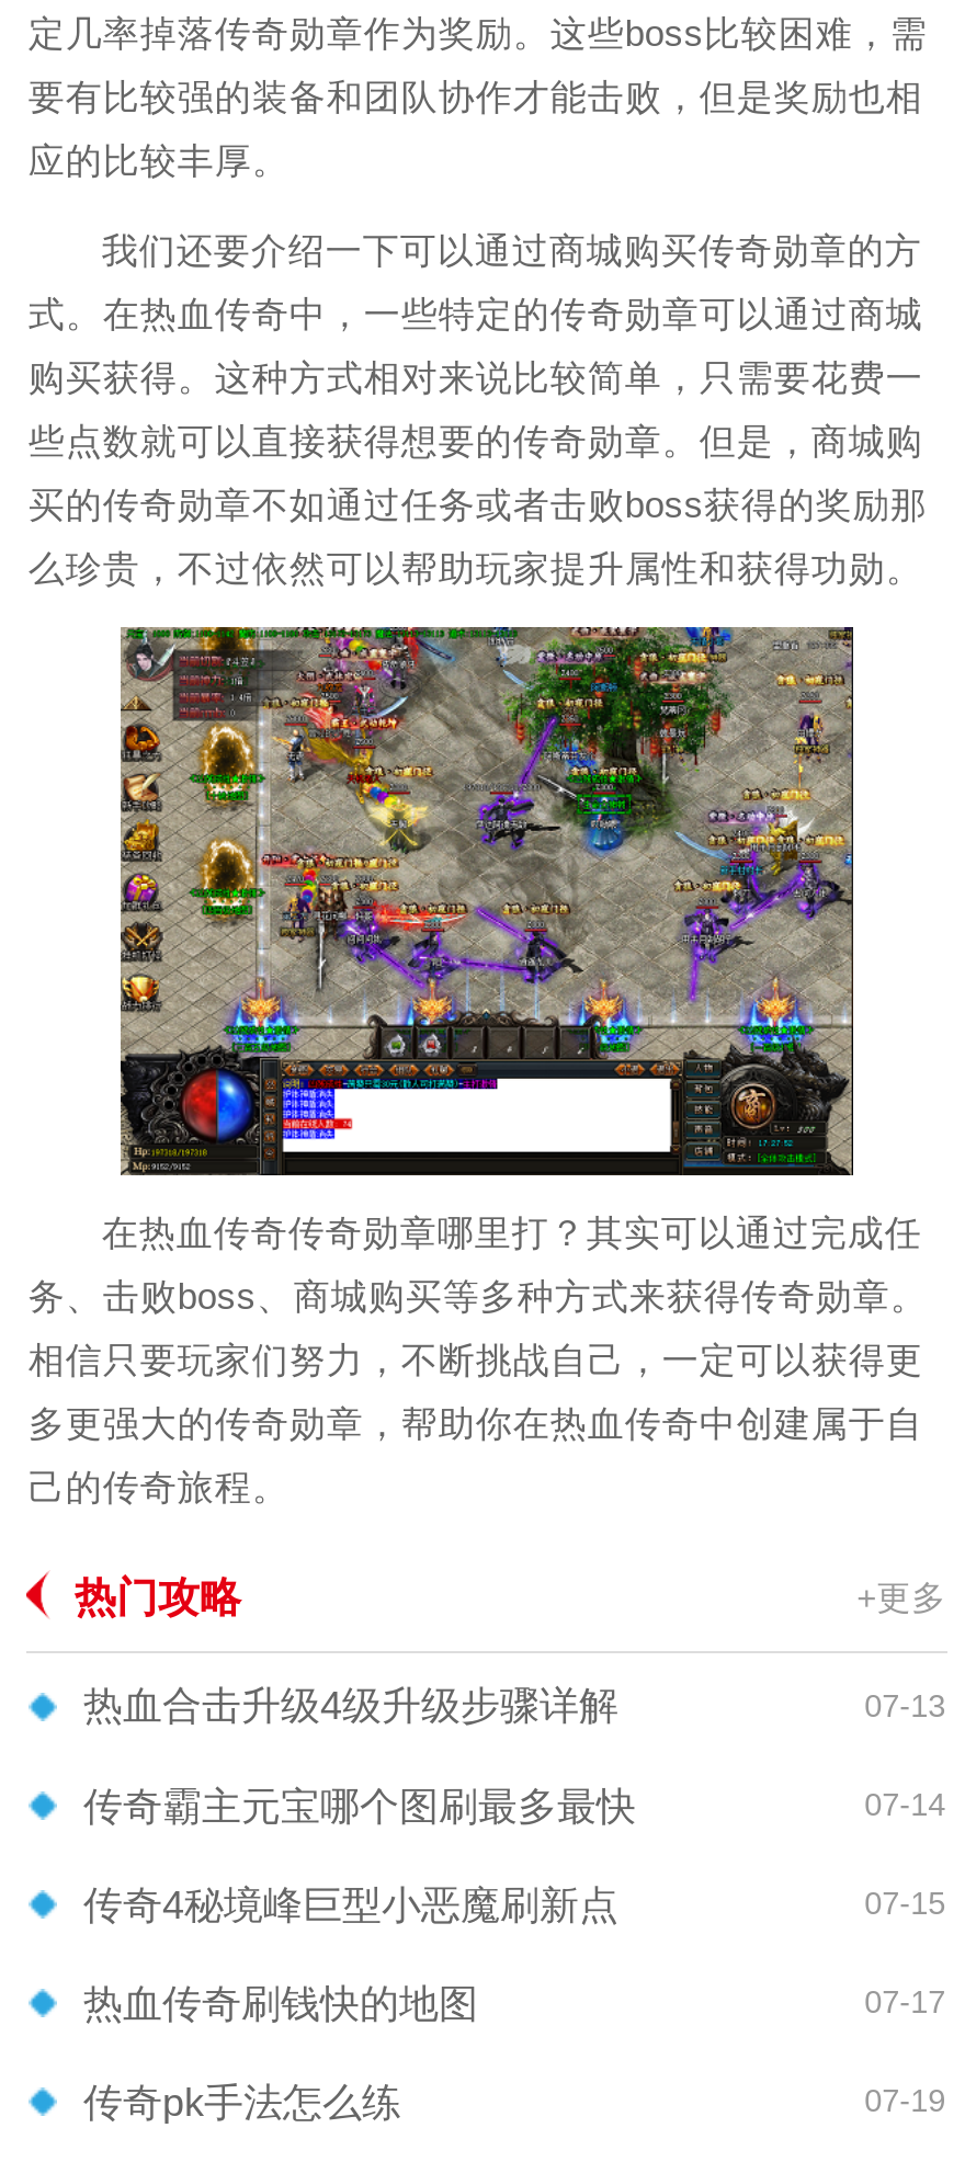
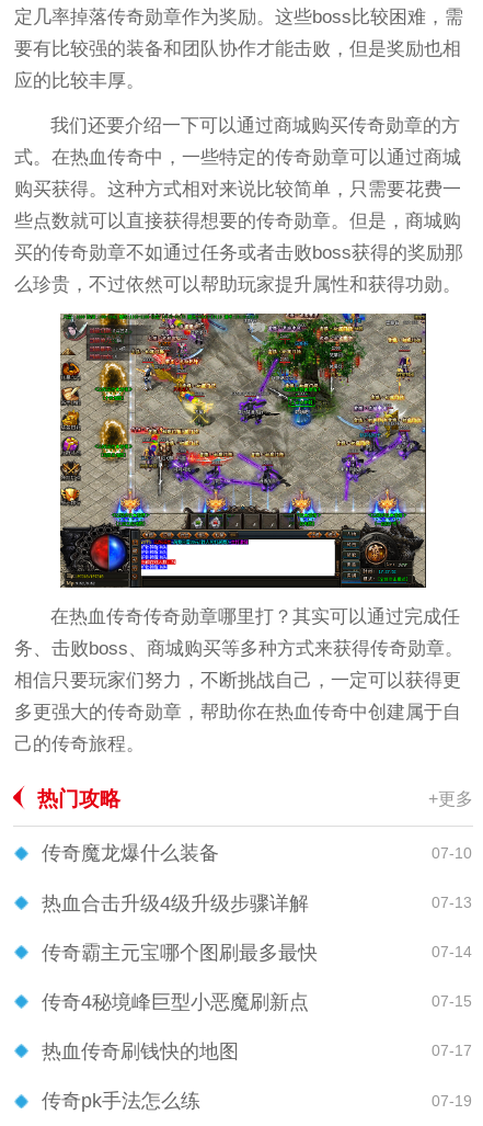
none -> [42,843,472,865] 传奇魔龙爆什么装备 | 07-10

